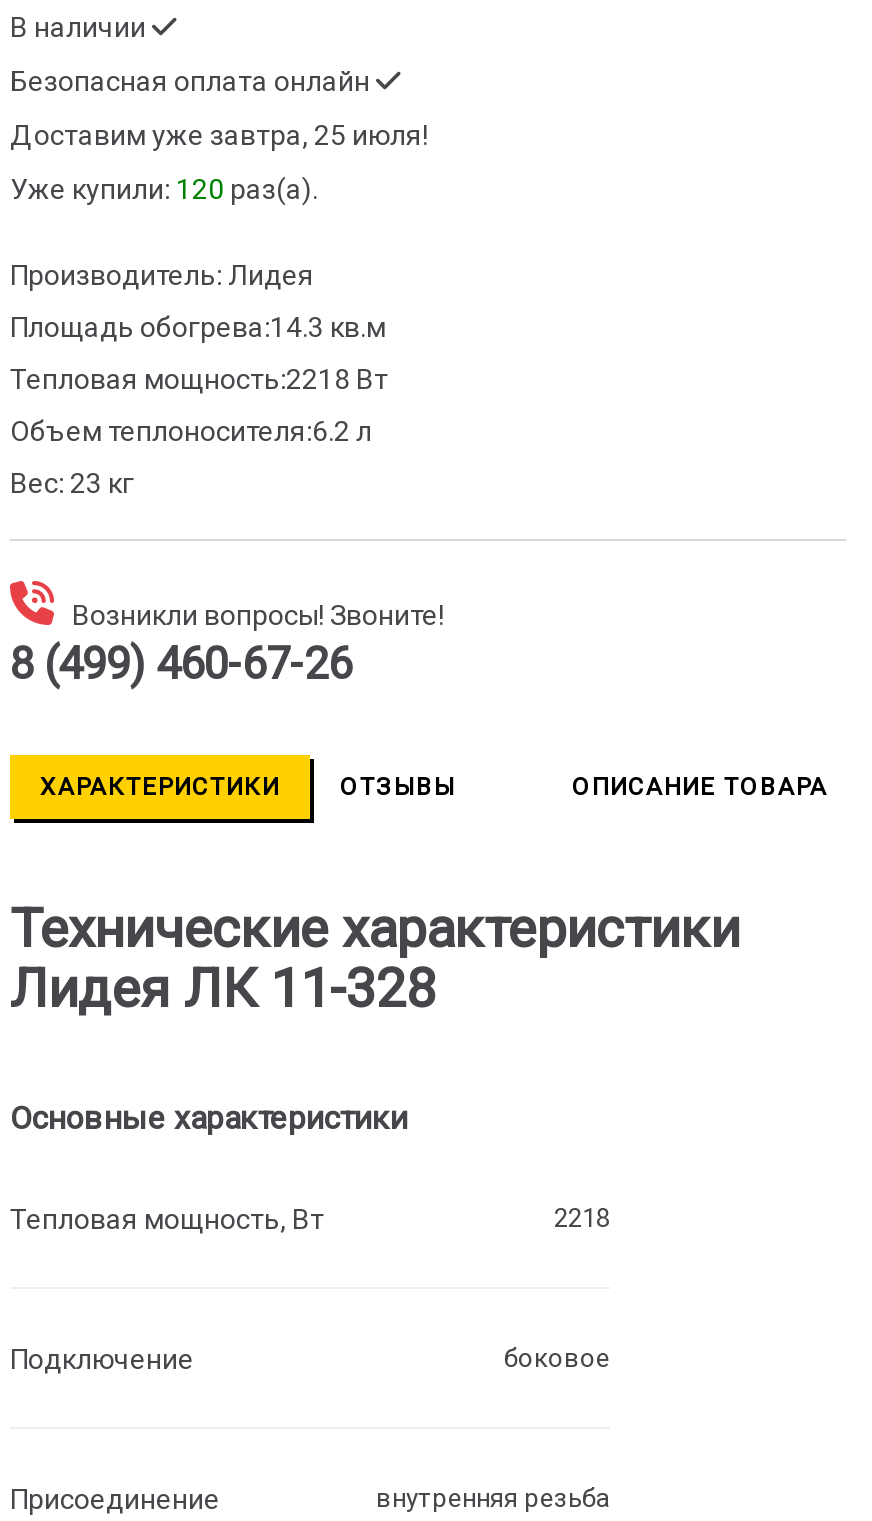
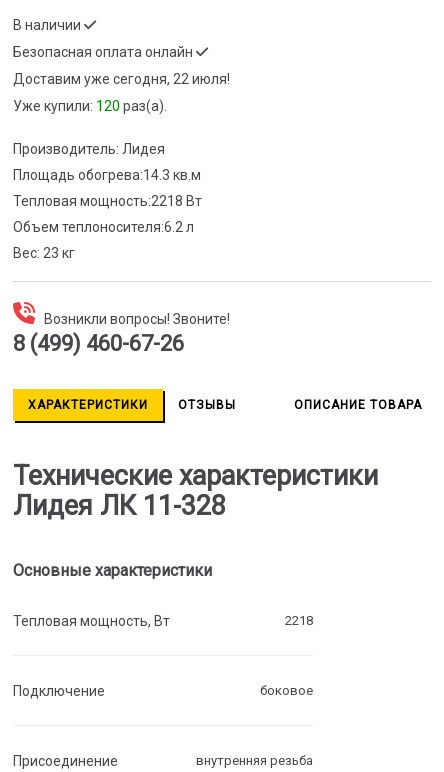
[10,119,428,151] Доставим уже завтра, 25 июля! -> [13,71,230,87] Доставим уже сегодня, 22 июля!

